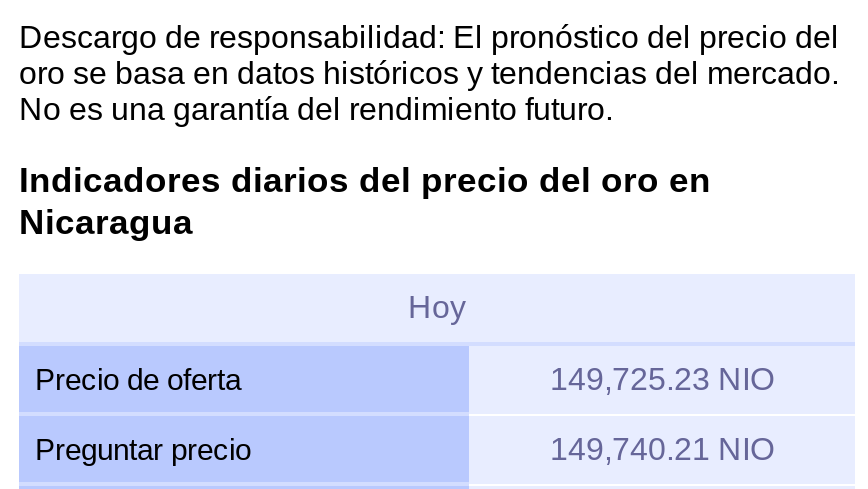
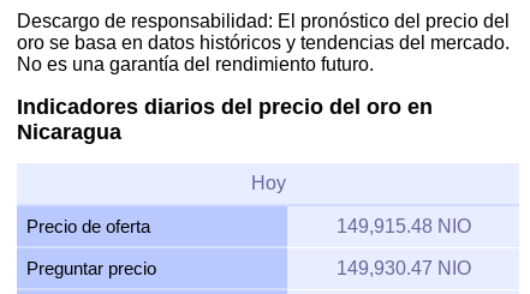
[550,362,774,396] 149,725.23 NIO -> [336,216,471,237] 149,915.48 NIO
[550,432,774,466] 149,740.21 NIO -> [336,258,471,279] 149,930.47 NIO

